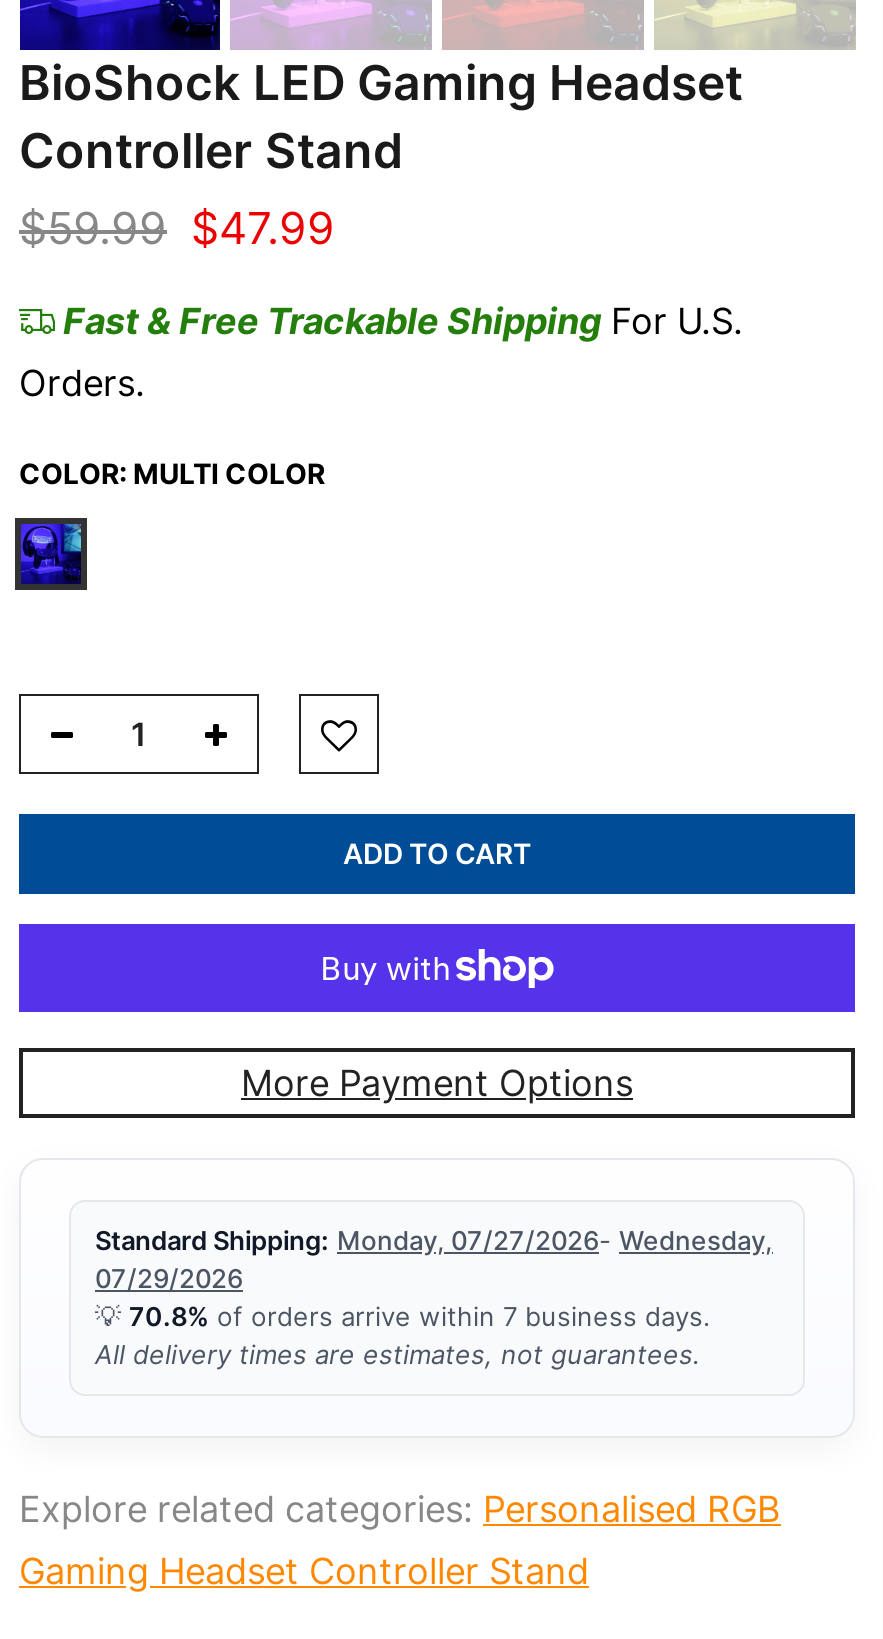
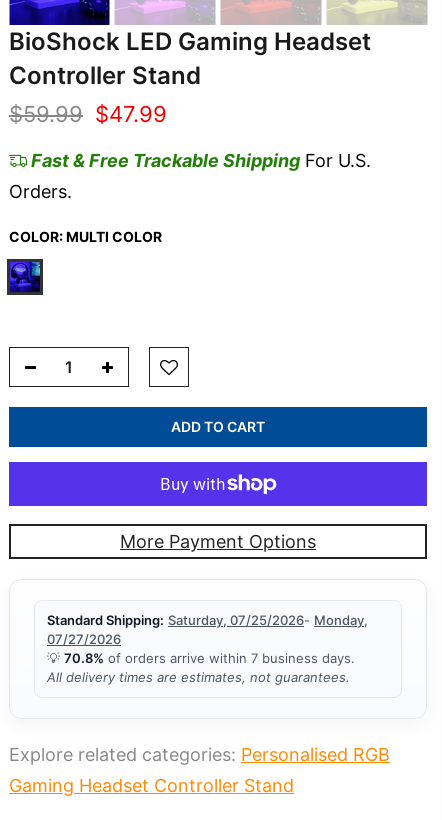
[95,1224,773,1256] Standard Shipping: Monday, 07/27/2026- Wednesday, -> [47,612,368,628] Standard Shipping: Saturday, 07/25/2026- Monday,
[95,1262,243,1294] 07/29/2026 -> [47,631,121,647] 07/27/2026

